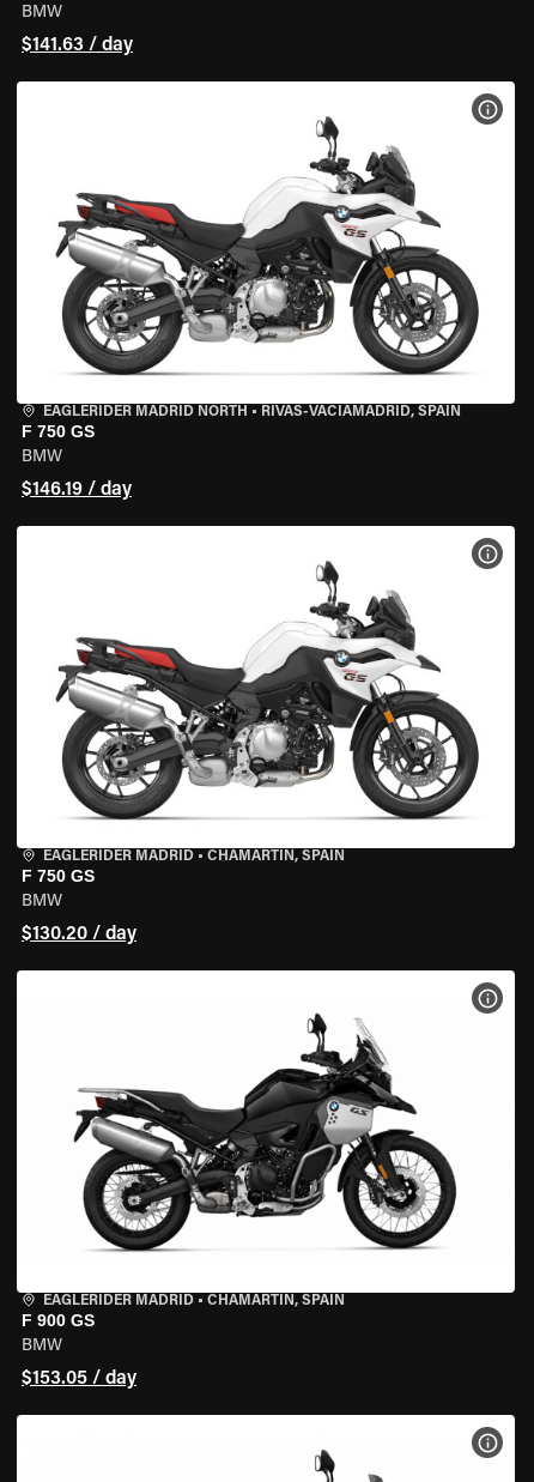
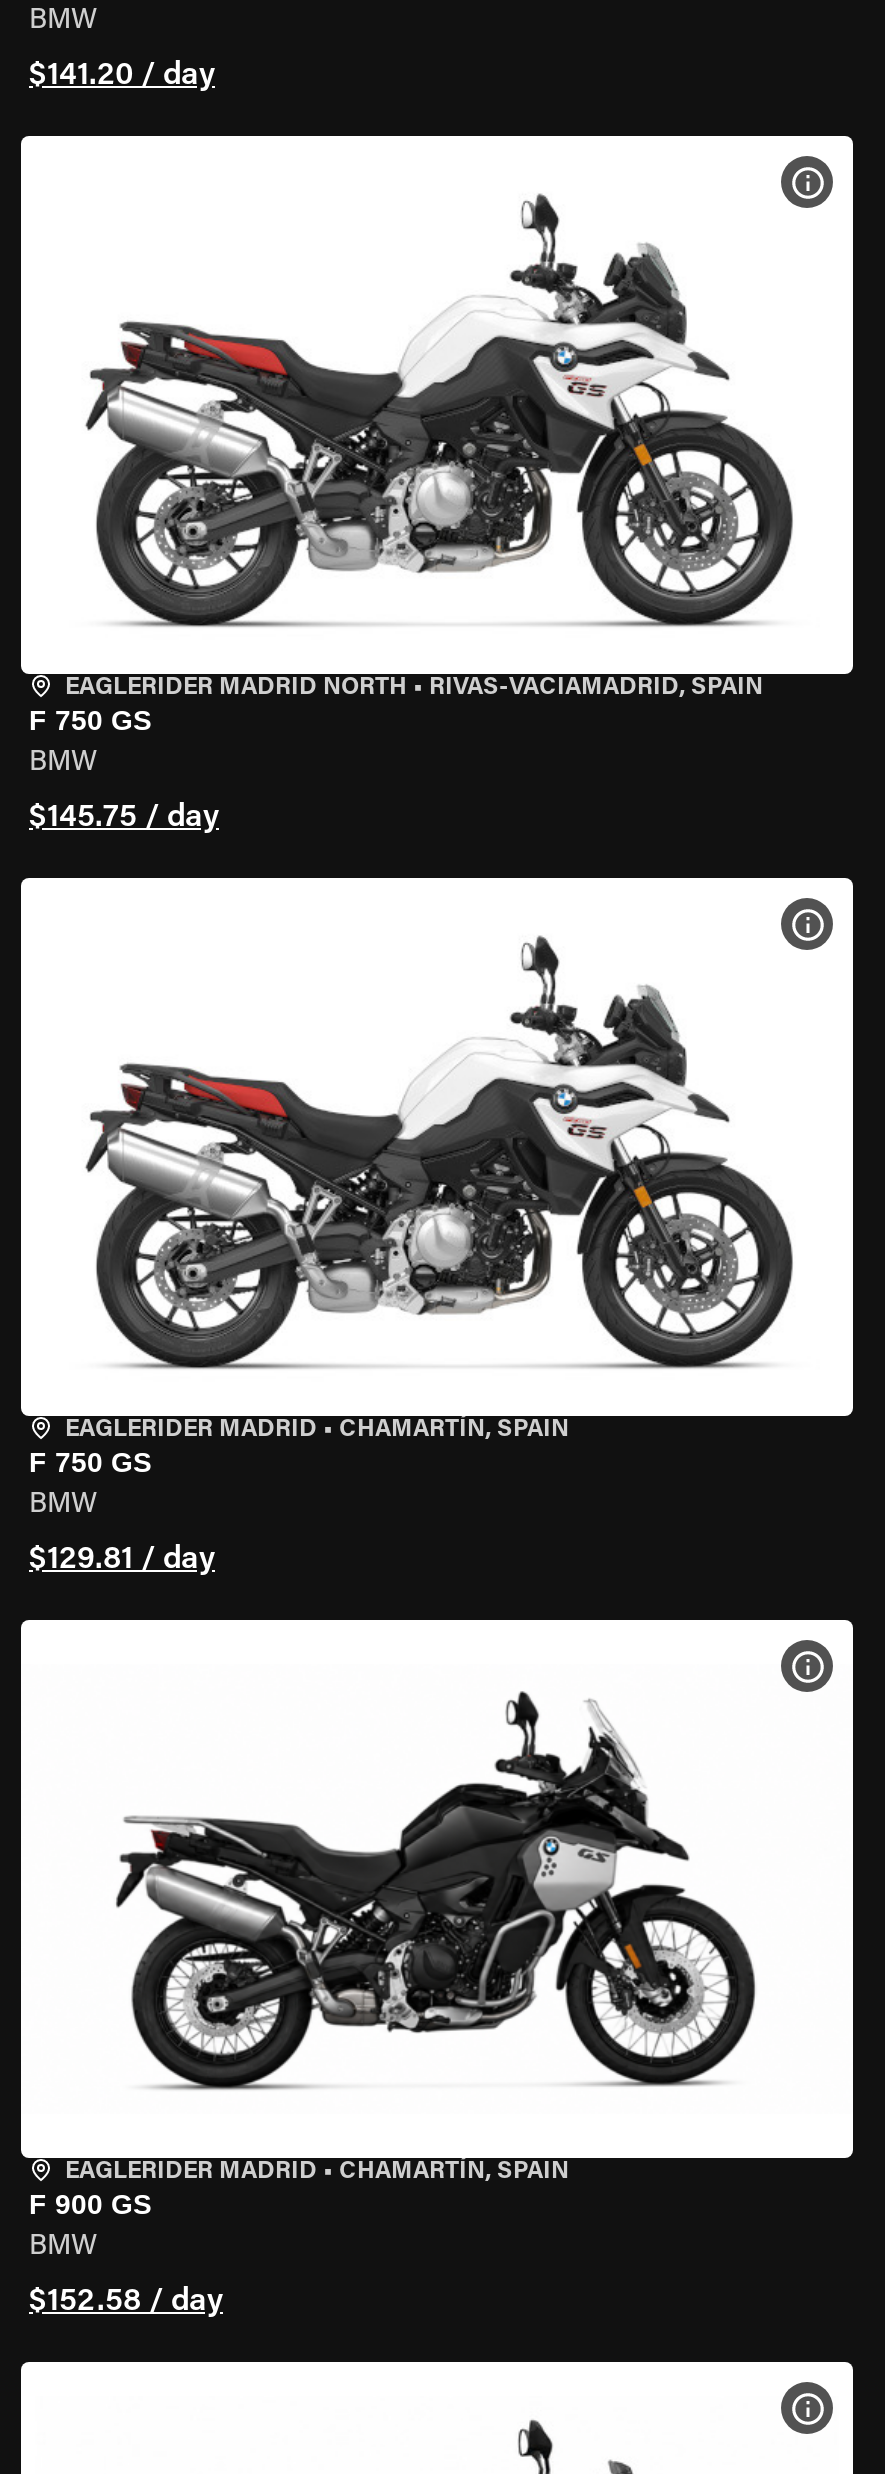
[22,36,133,55] $141.63 / day -> [29,60,215,92] $141.20 / day
[22,480,132,500] $146.19 / day -> [29,802,219,834] $145.75 / day
[22,925,136,944] $130.20 / day -> [29,1544,215,1576] $129.81 / day
[22,1369,136,1389] $153.05 / day -> [29,2286,223,2318] $152.58 / day

